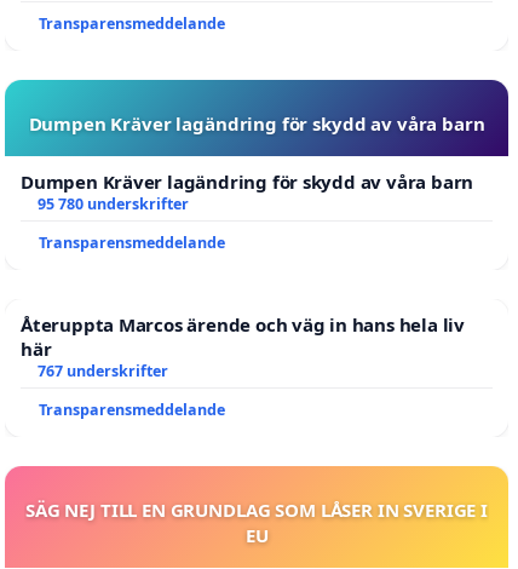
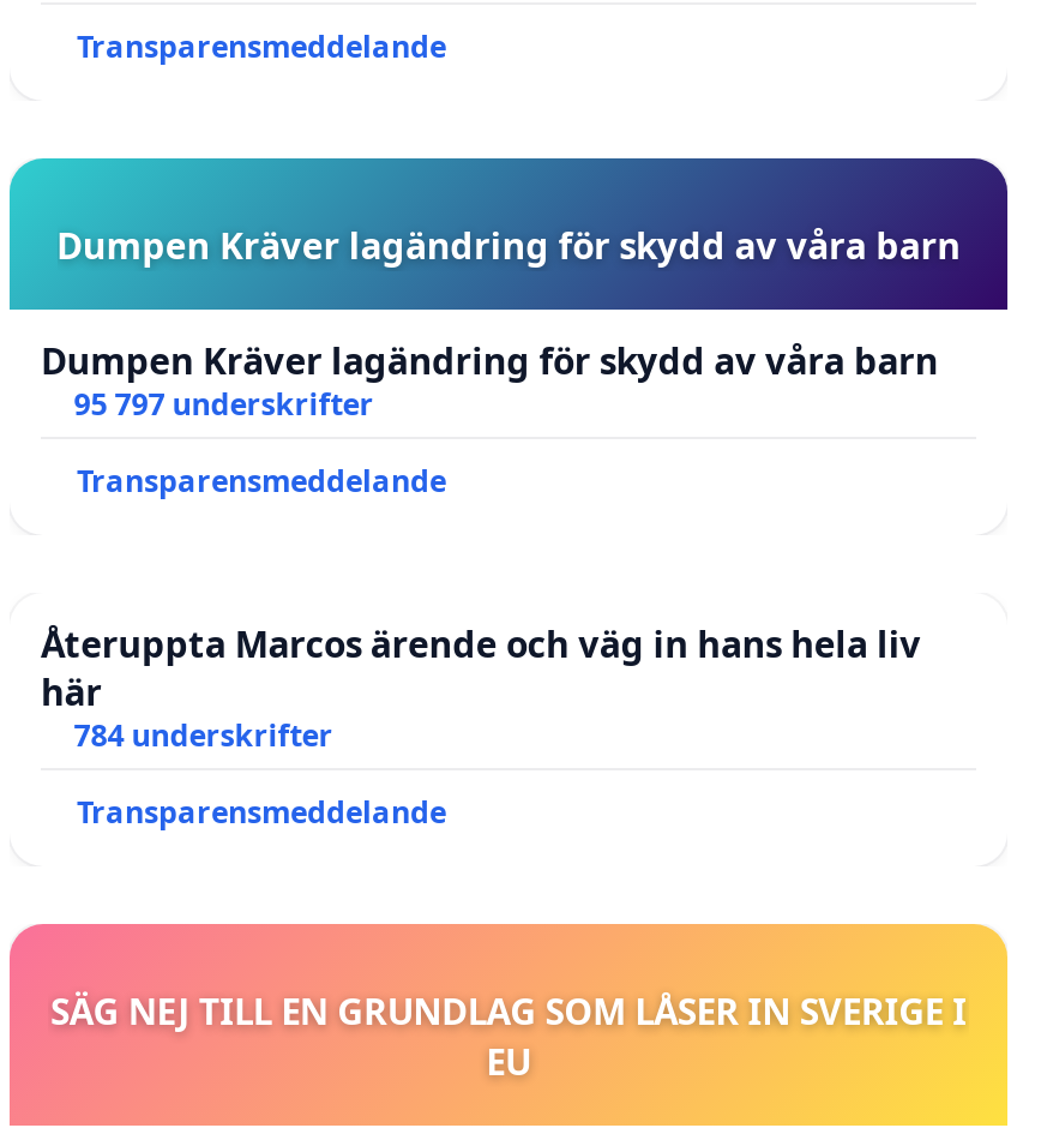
[37,194,189,215] 95 780 underskrifter -> [74,384,374,425] 95 797 underskrifter
[37,361,168,382] 767 underskrifter -> [74,716,333,756] 784 underskrifter

